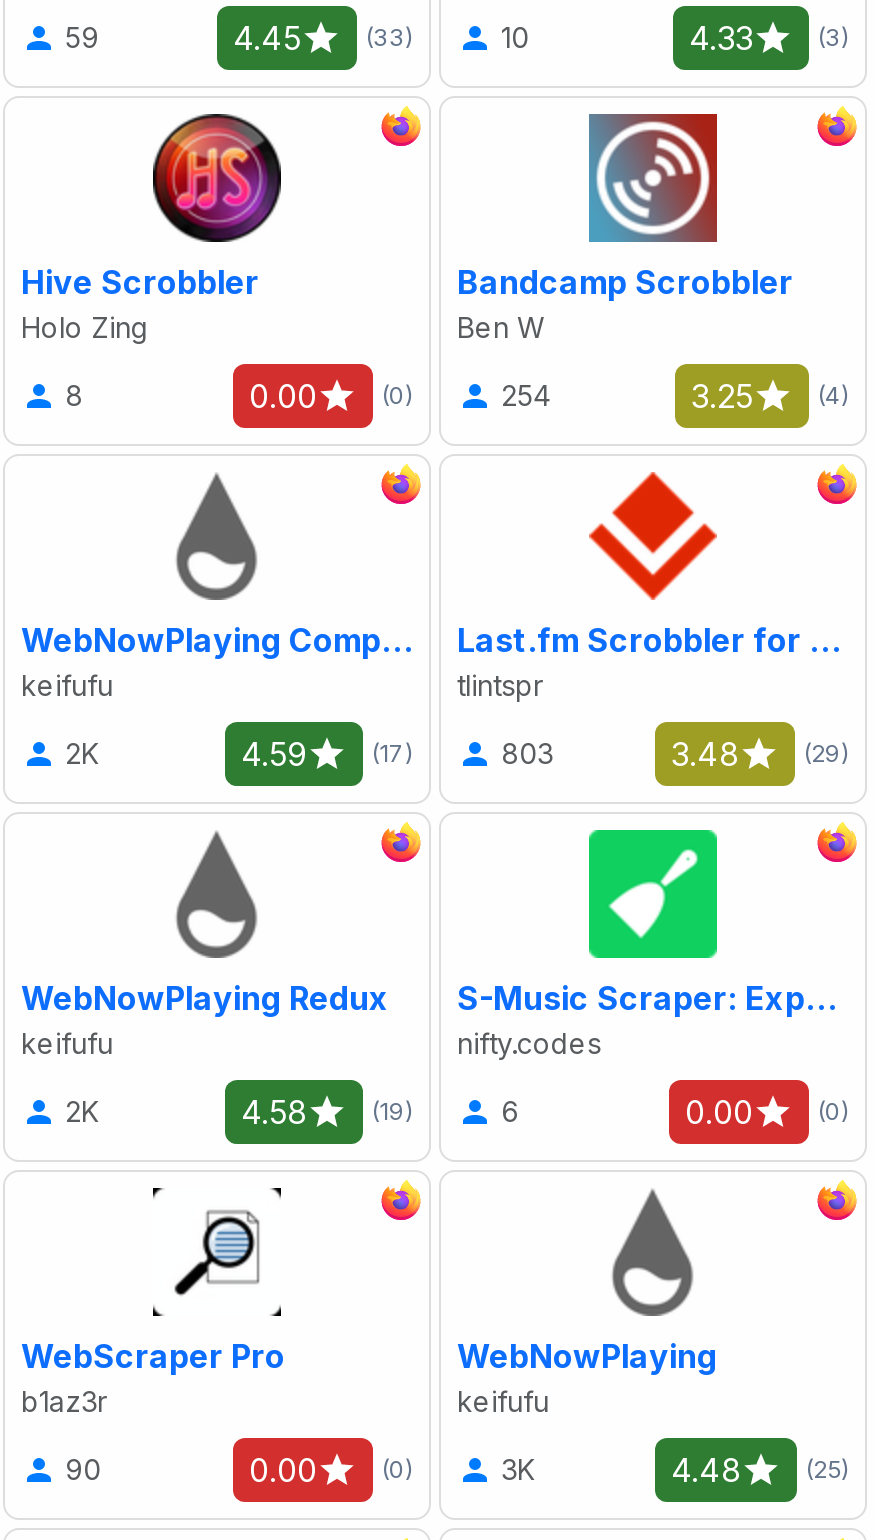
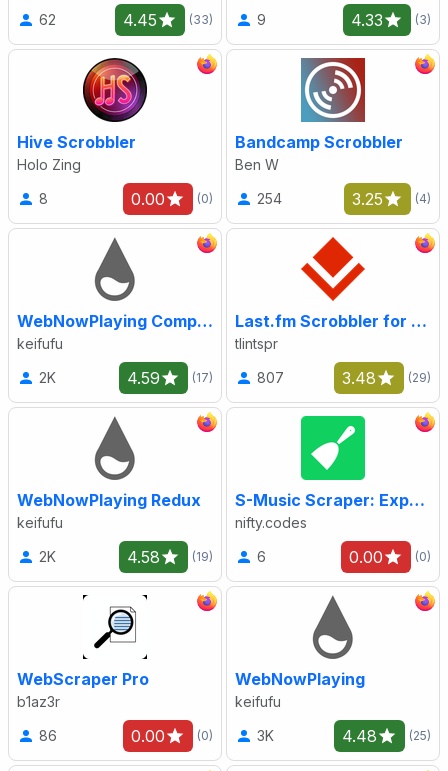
[65,20,99,54] 59 -> [39,11,56,28] 62
[501,20,529,54] 10 -> [257,11,266,28] 9
[501,736,553,770] 803 -> [257,369,284,386] 807
[65,1452,101,1486] 90 -> [39,727,57,744] 86

